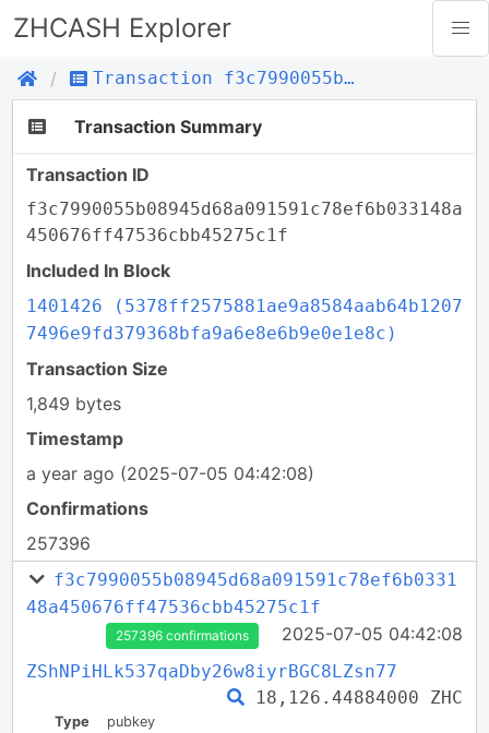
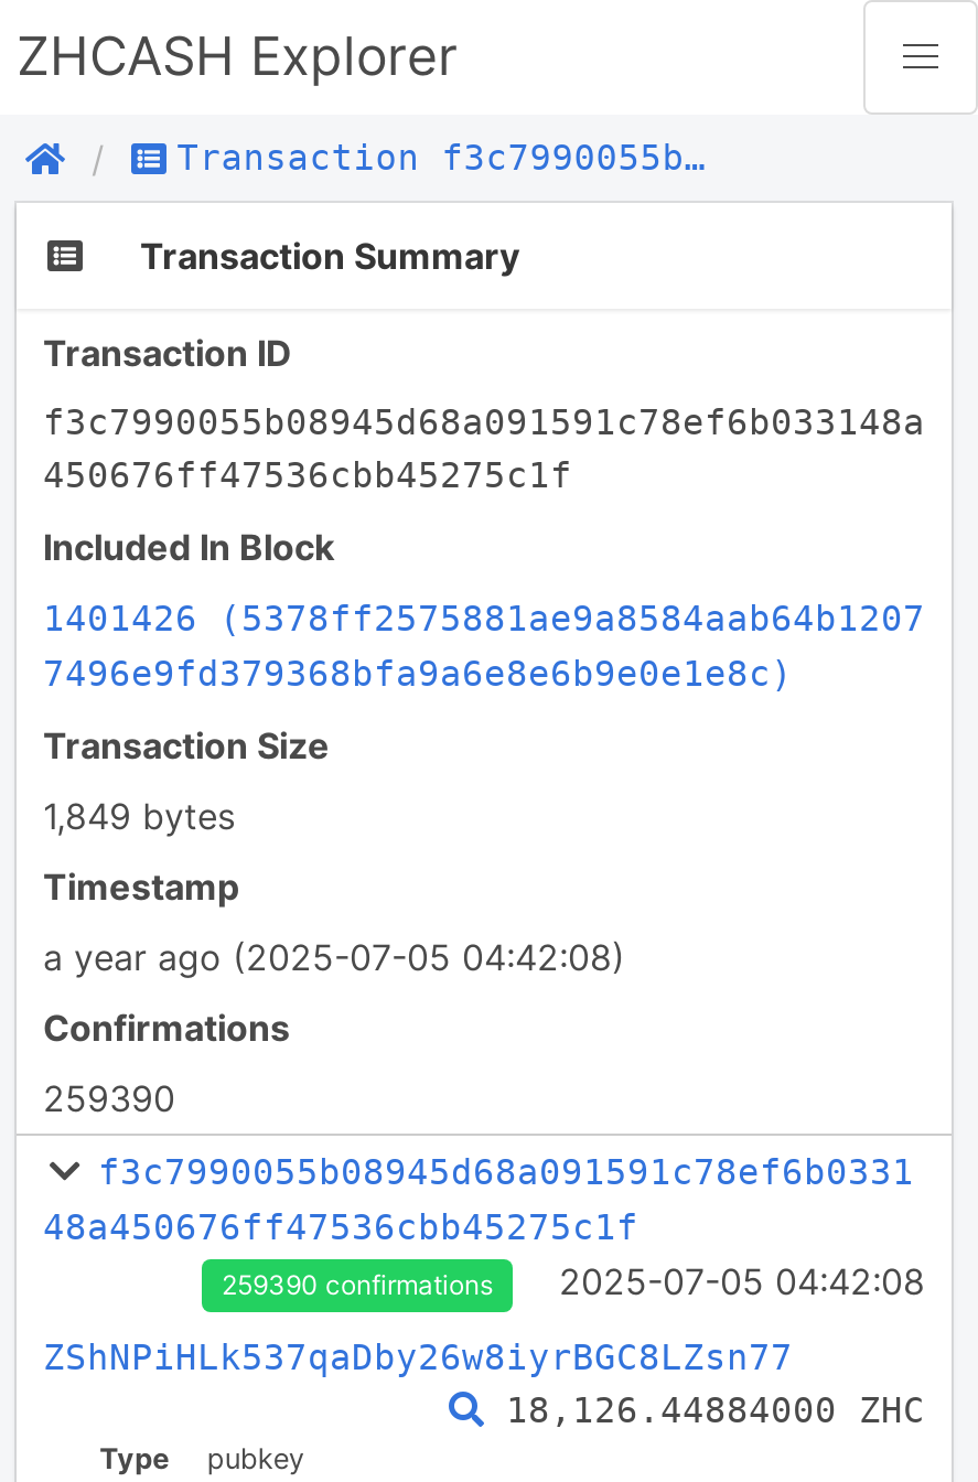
[26,532,91,554] 257396 -> [43,1076,175,1120] 259390
[116,627,249,644] 257396 confirmations -> [222,1268,493,1301] 259390 confirmations

